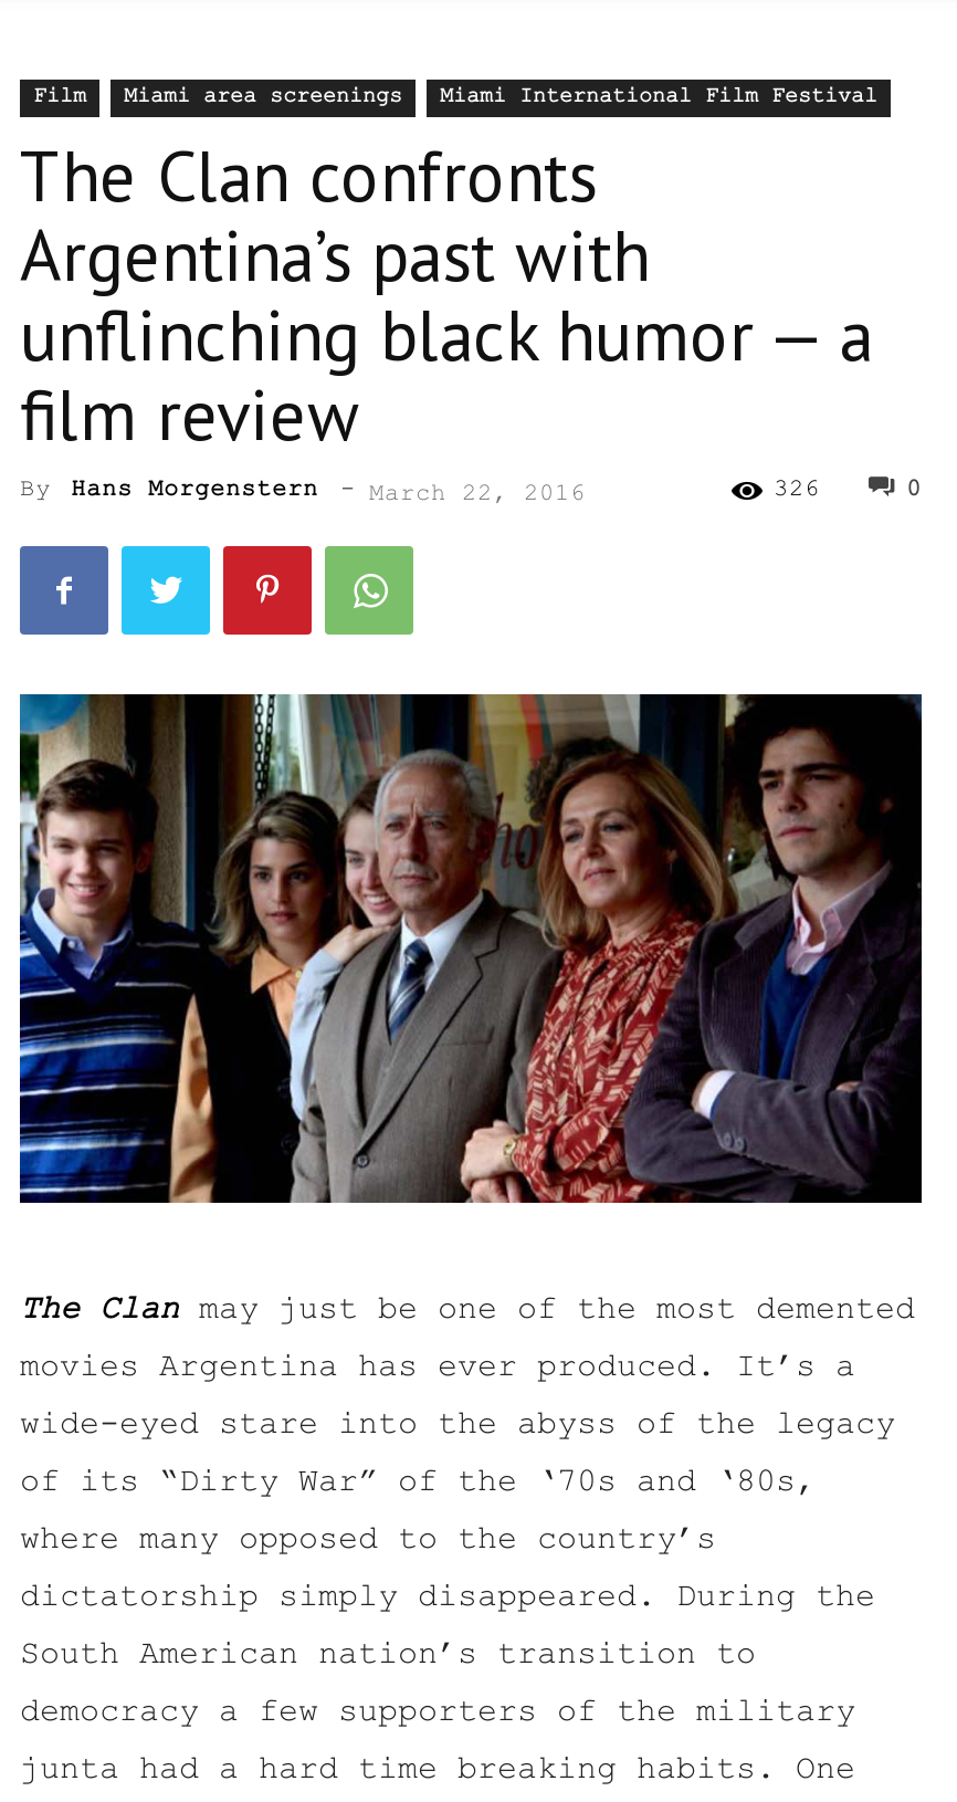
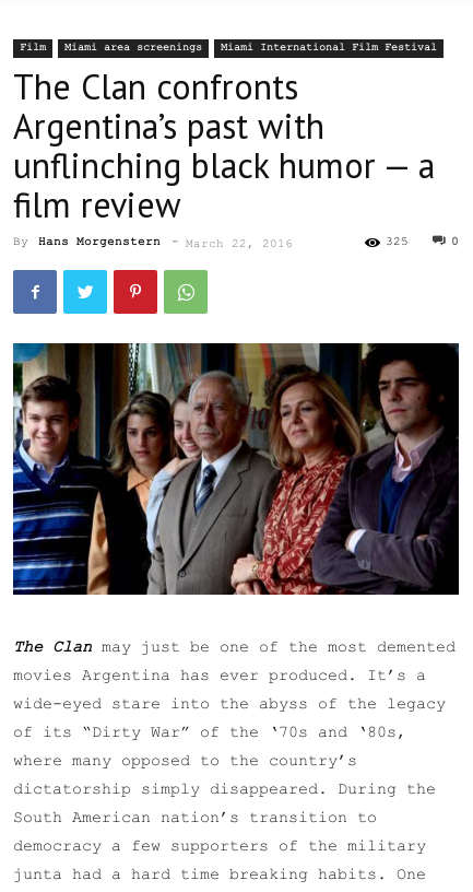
[774,475,820,502] 326 -> [386,235,409,248] 325

